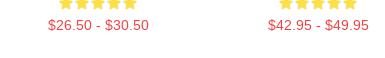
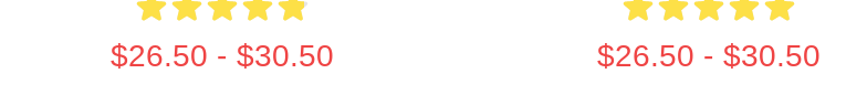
[267,17,368,33] $42.95 - $49.95 -> [597,38,821,73] $26.50 - $30.50

